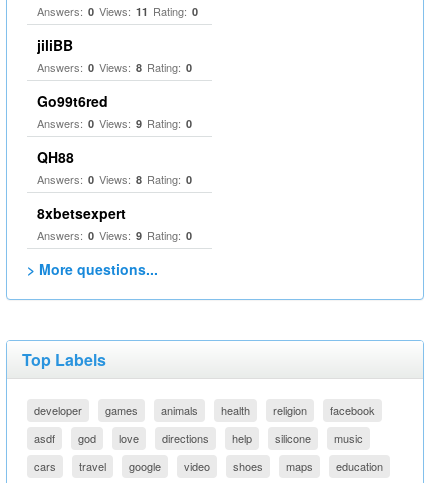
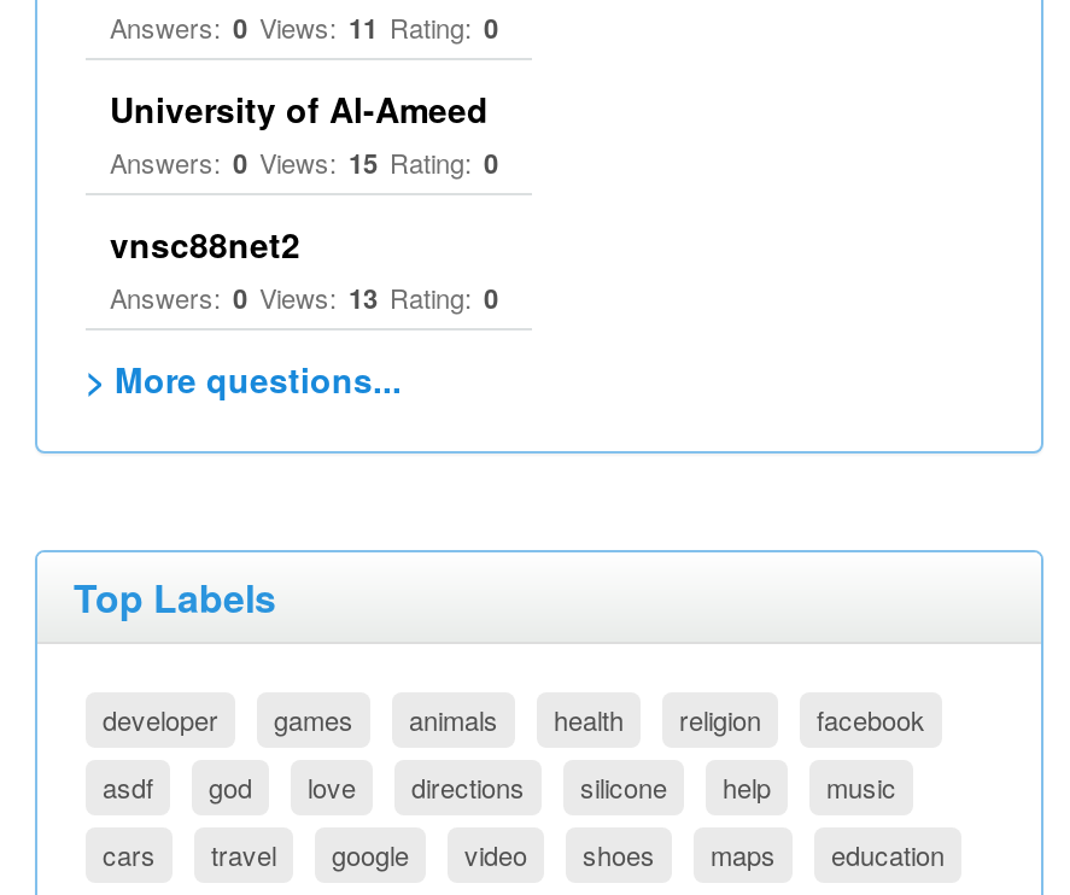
[37,35,192,243] jiliBB | Answers: 0 Views: 8 Rating: 0 | Go99t6red | Answers: 0 Views: 9 Rating: 0 | QH88 | Answers: 0 Views: 8 Rating: 0 | 8xbetsexpert | Answers: 0 Views: 9 Rating: 0 -> [110,84,498,316] University of Al-Ameed | Answers: 0 Views: 15 Rating: 0 | vnsc88net2 | Answers: 0 Views: 13 Rating: 0
moved [275,430,311,446] -> [580,767,667,806]: silicone

